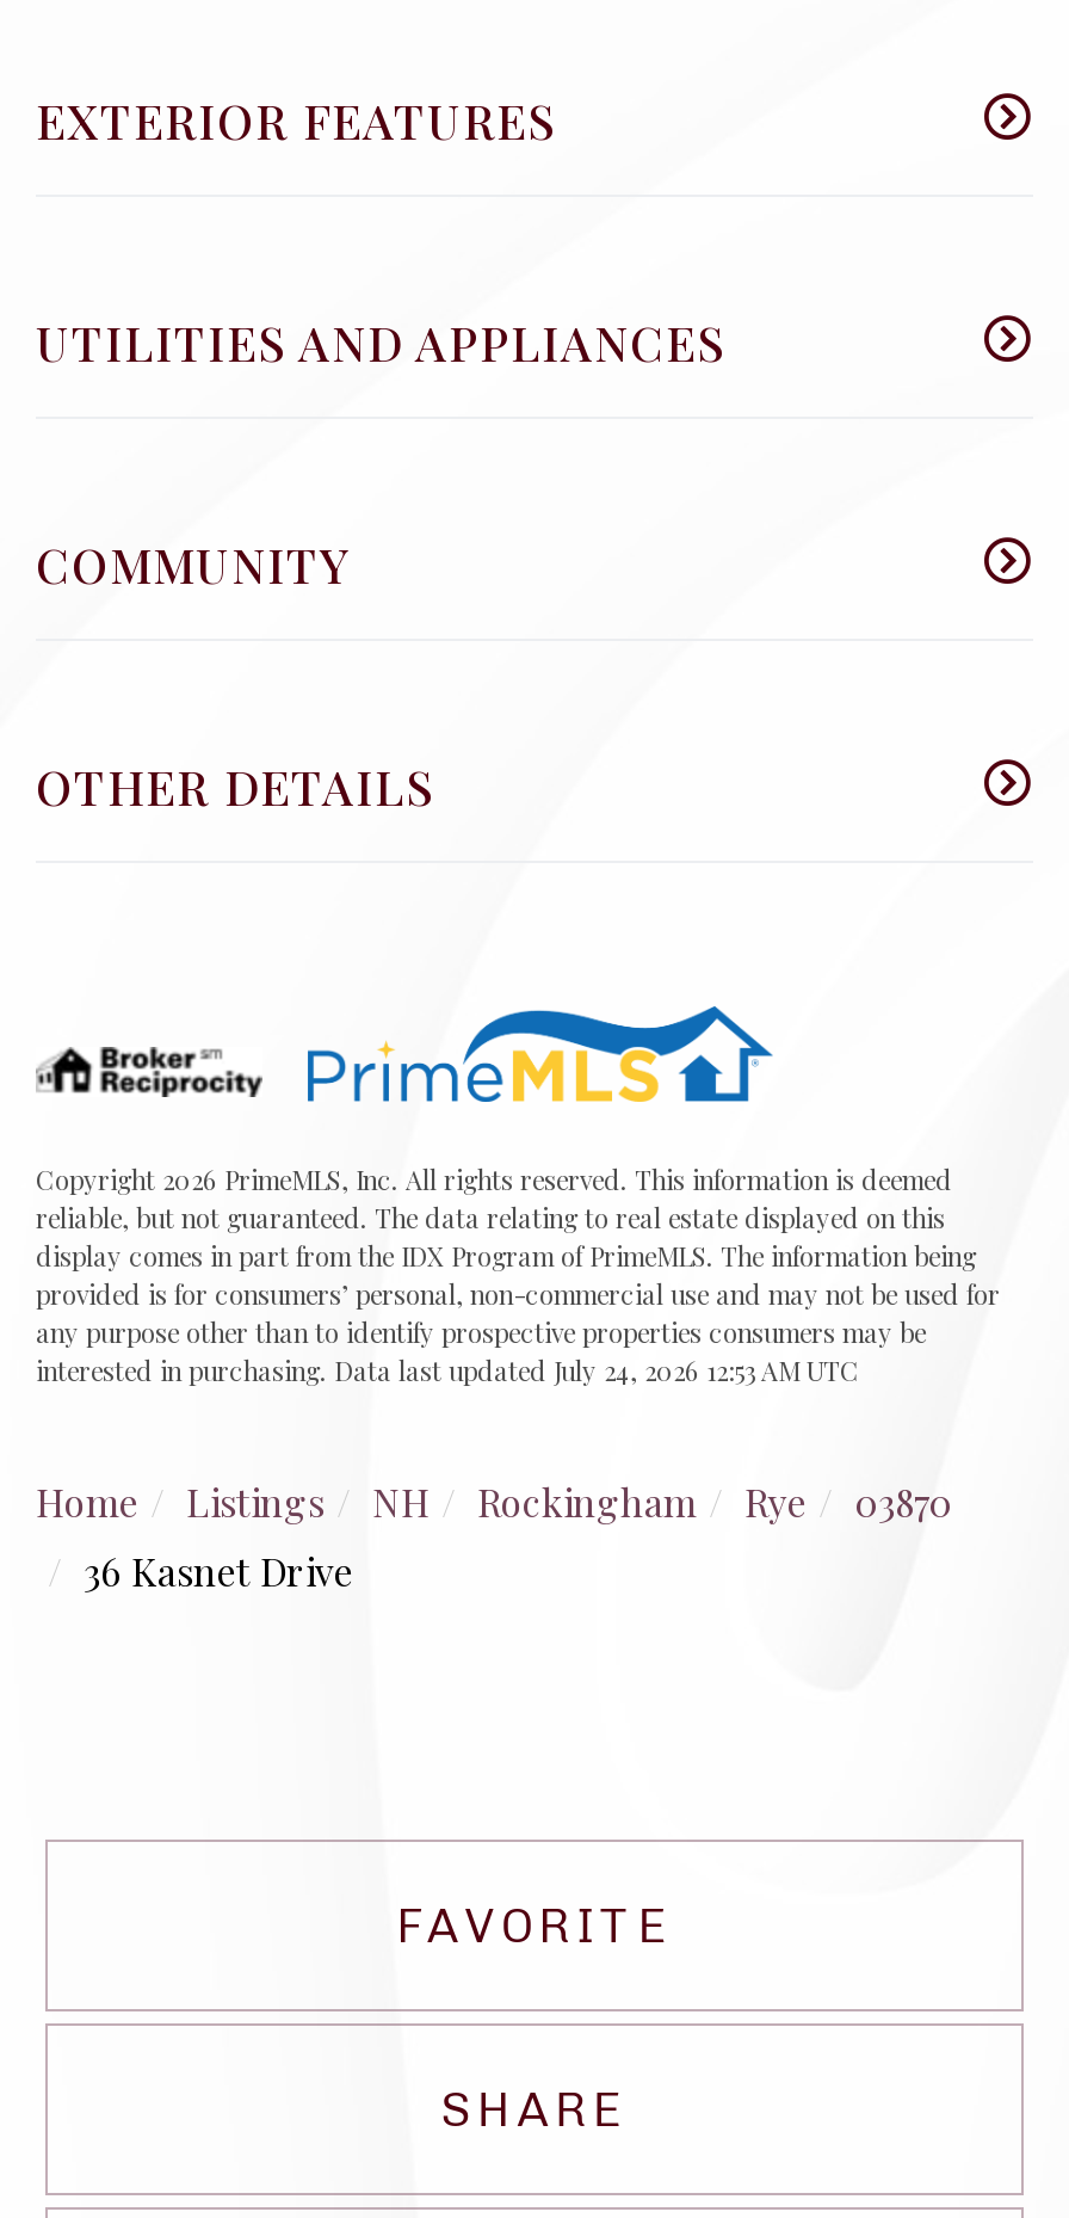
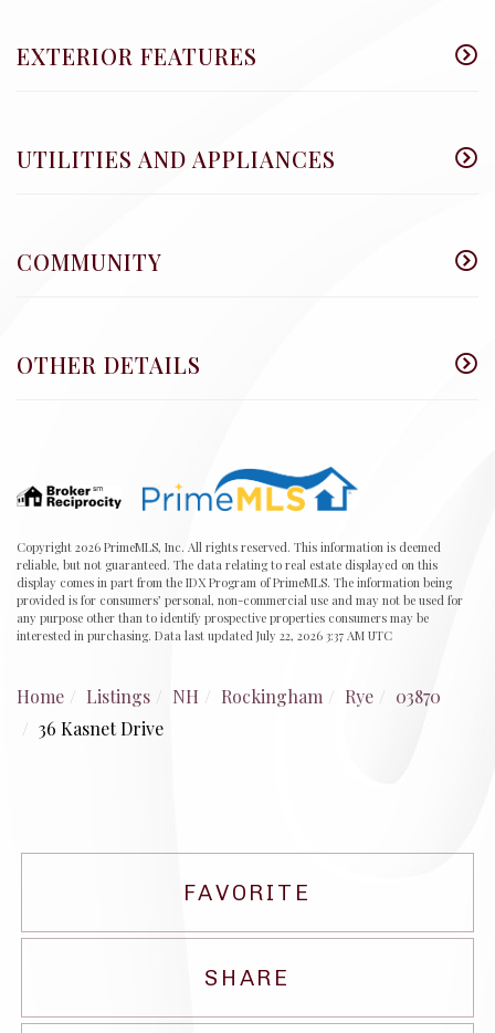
[36,1353,859,1389] interested in purchasing. Data last updated July 24, 2026 12:53 AM UTC -> [17,627,392,644] interested in purchasing. Data last updated July 22, 2026 3:37 AM UTC

